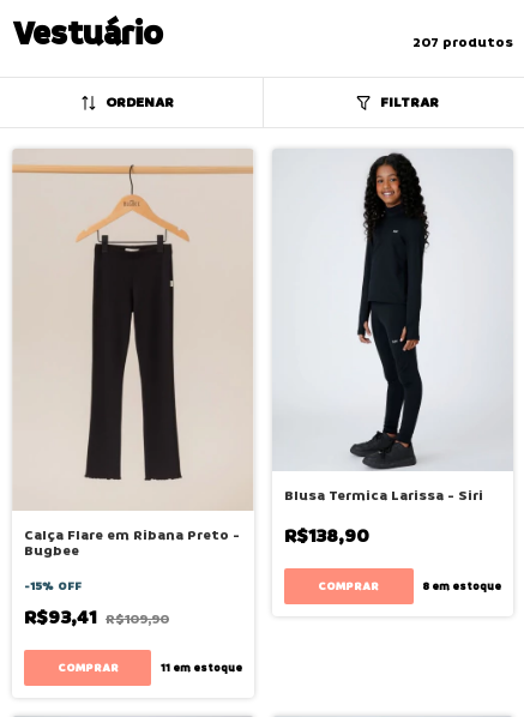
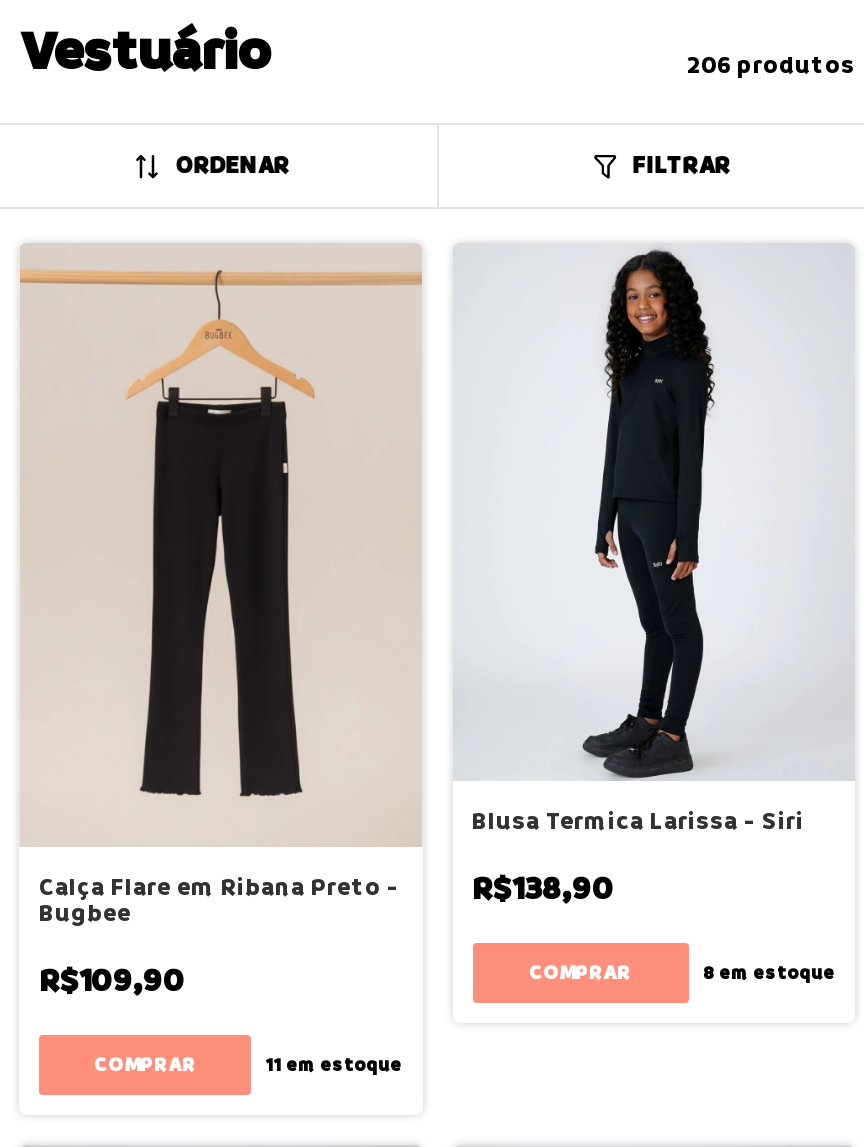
[412,32,513,53] 207 produtos -> [687,49,855,83] 206 produtos
[24,578,169,631] -15% OFF | R$93,41 R$109,90 -> [39,959,185,1003] R$109,90

